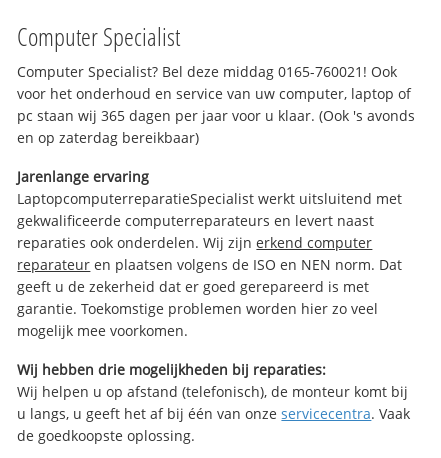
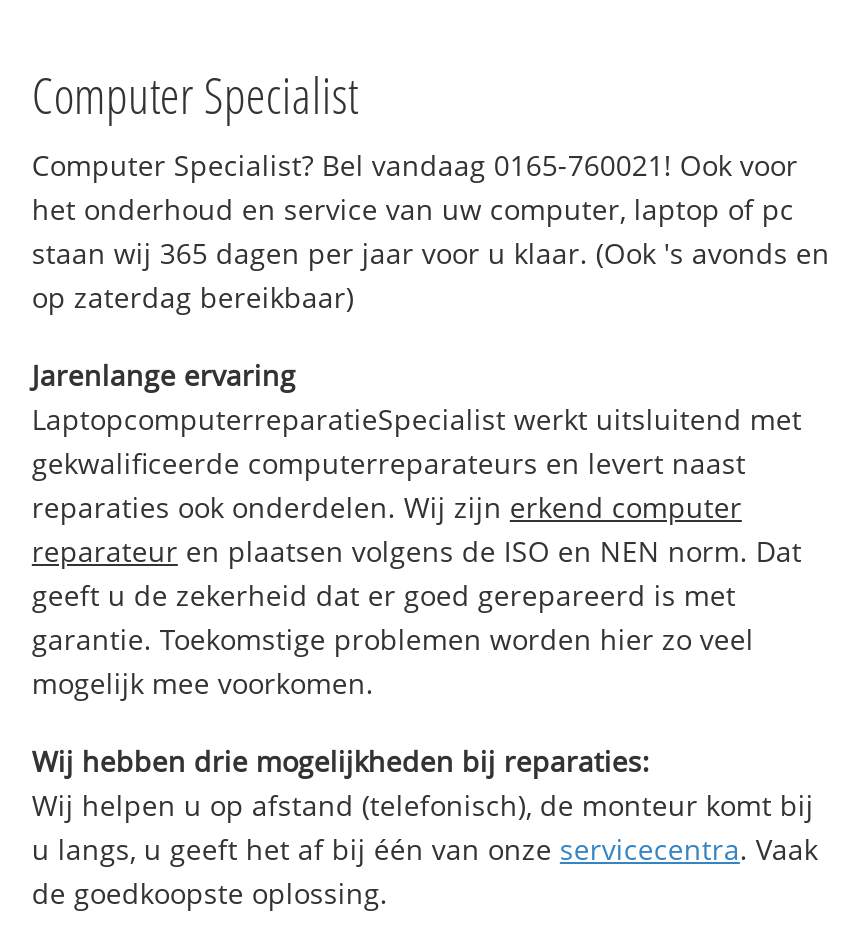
[17,62,415,147] Computer Specialist? Bel deze middag 0165-760021! Ook | voor het onderhoud en service van uw computer, laptop of | pc staan wij 365 dagen per jaar voor u klaar. (Ook 's avonds | en op zaterdag bereikbaar) -> [32,146,830,316] Computer Specialist? Bel vandaag 0165-760021! Ook voor | het onderhoud en service van uw computer, laptop of pc | staan wij 365 dagen per jaar voor u klaar. (Ook 's avonds en | op zaterdag bereikbaar)

